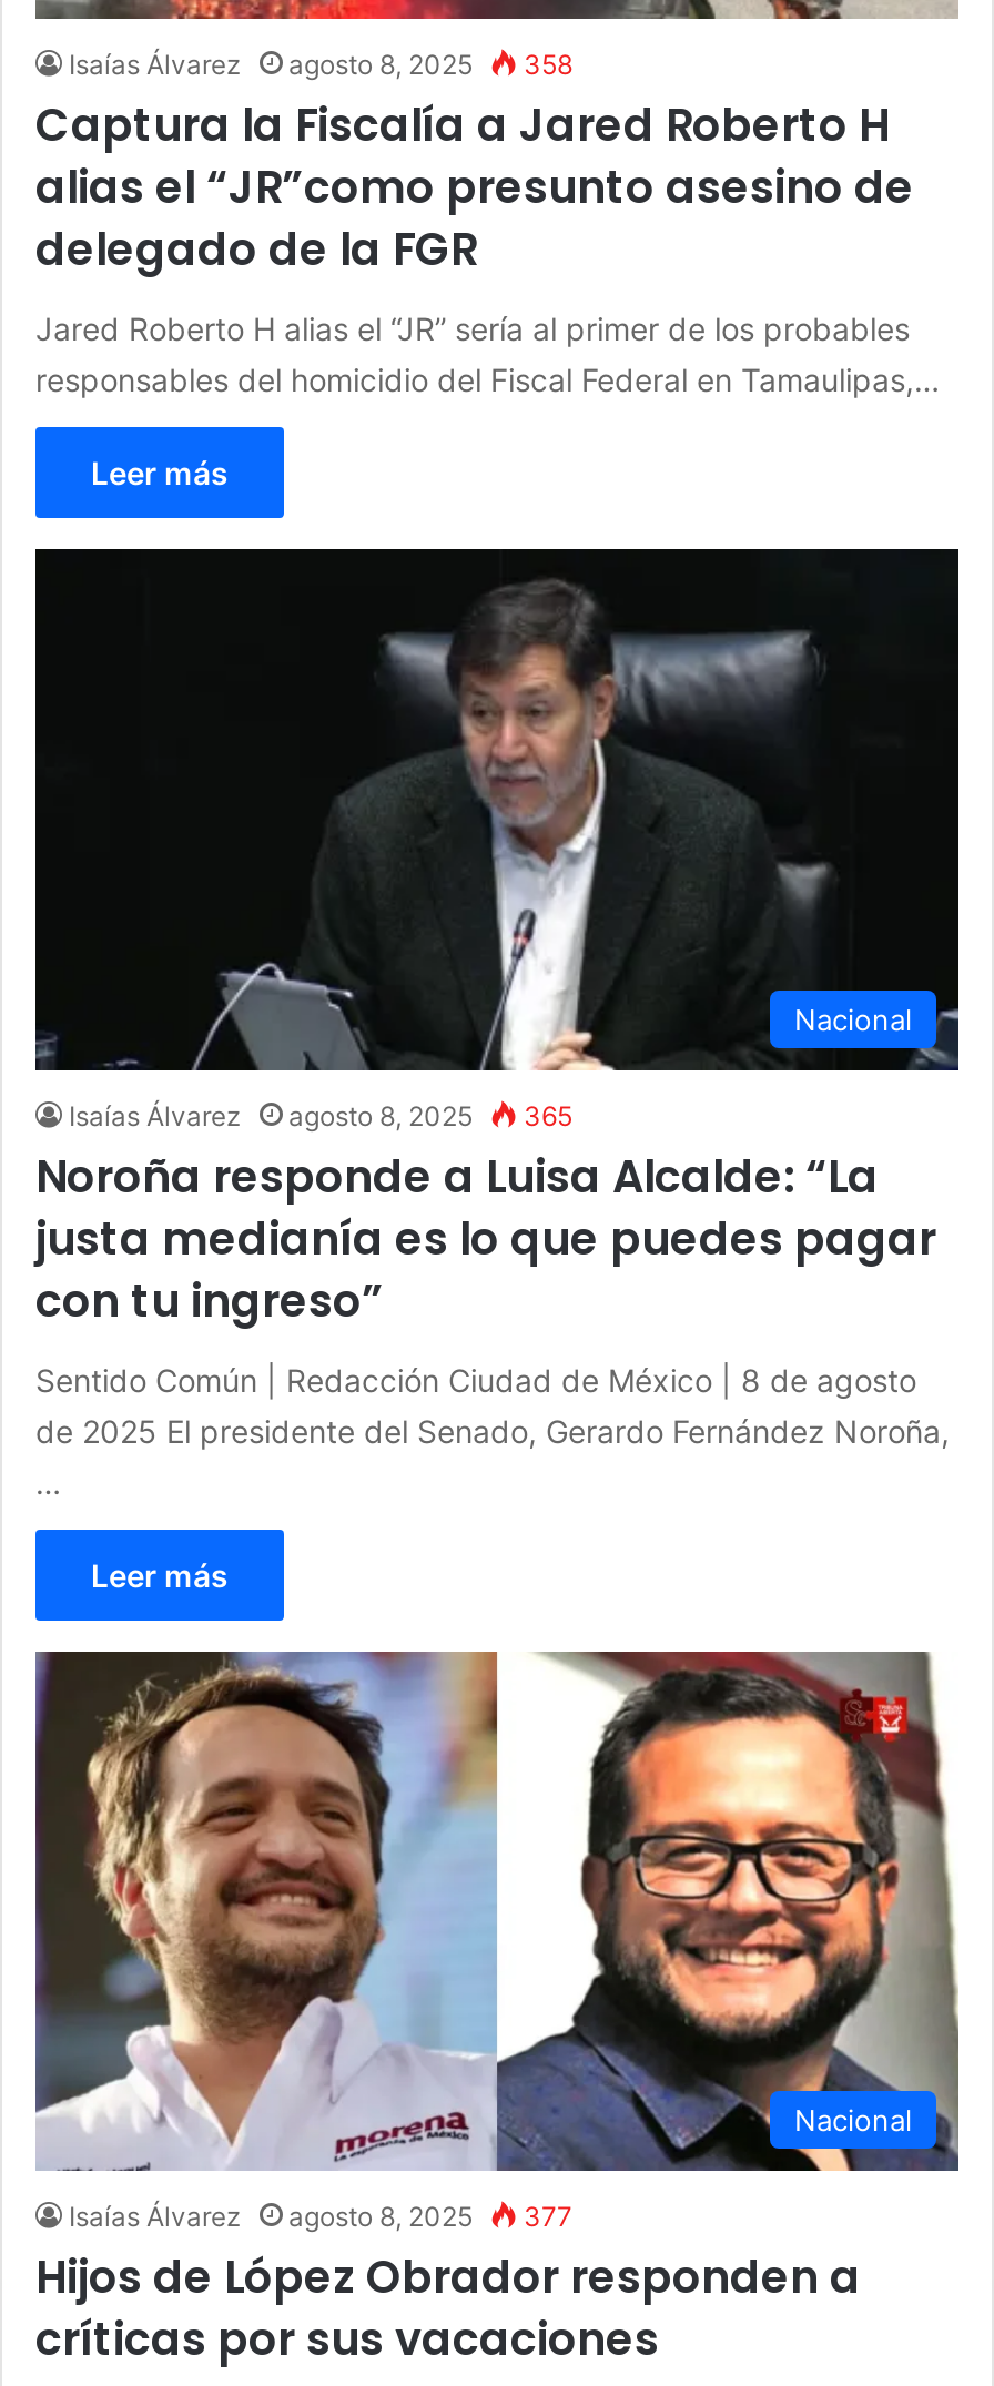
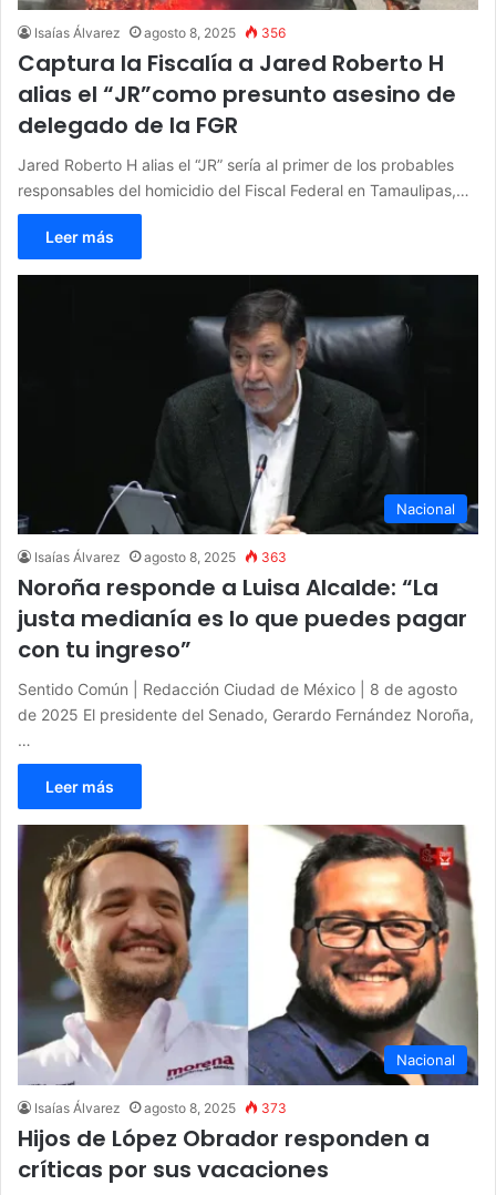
[69,48,572,82] Isaías Álvarez agosto 8, 2025 358 -> [34,24,286,41] Isaías Álvarez agosto 8, 2025 356
[69,1099,572,1133] Isaías Álvarez agosto 8, 2025 365 -> [34,549,287,566] Isaías Álvarez agosto 8, 2025 363
[69,2200,572,2233] Isaías Álvarez agosto 8, 2025 377 -> [34,1100,287,1116] Isaías Álvarez agosto 8, 2025 373

